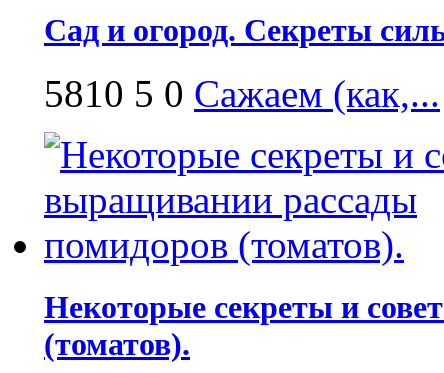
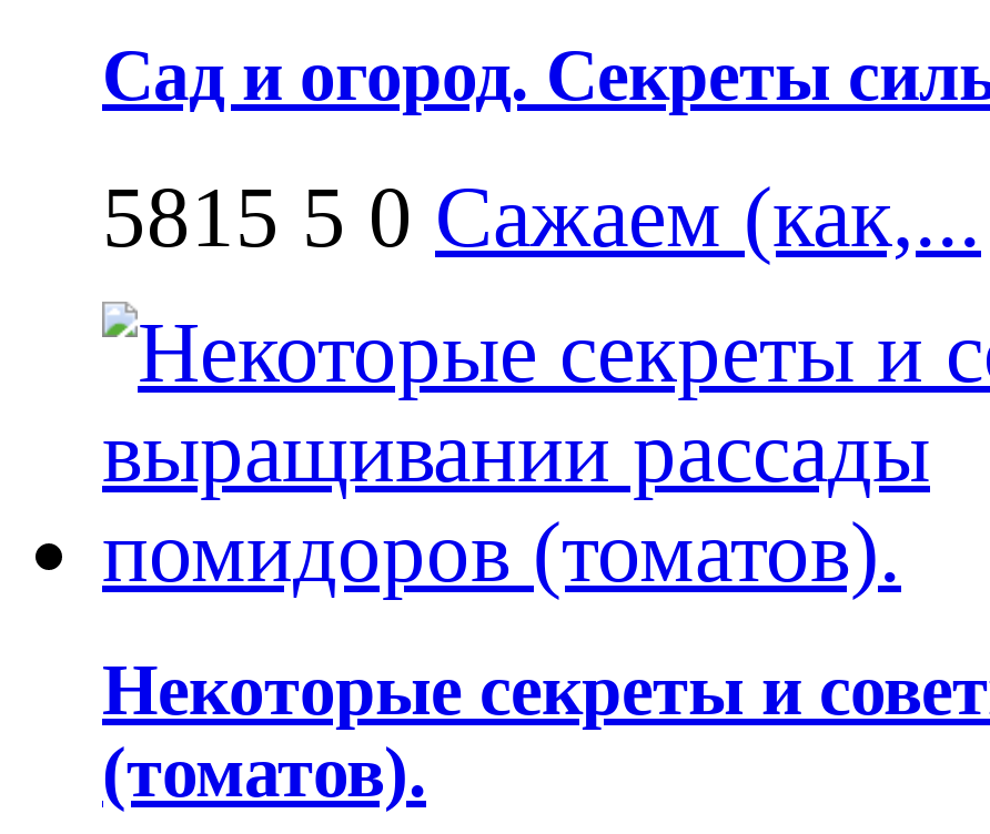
[44,72,440,115] 5810 5 0 Сажаем (как,... -> [102,168,981,264] 5815 5 0 Сажаем (как,...

